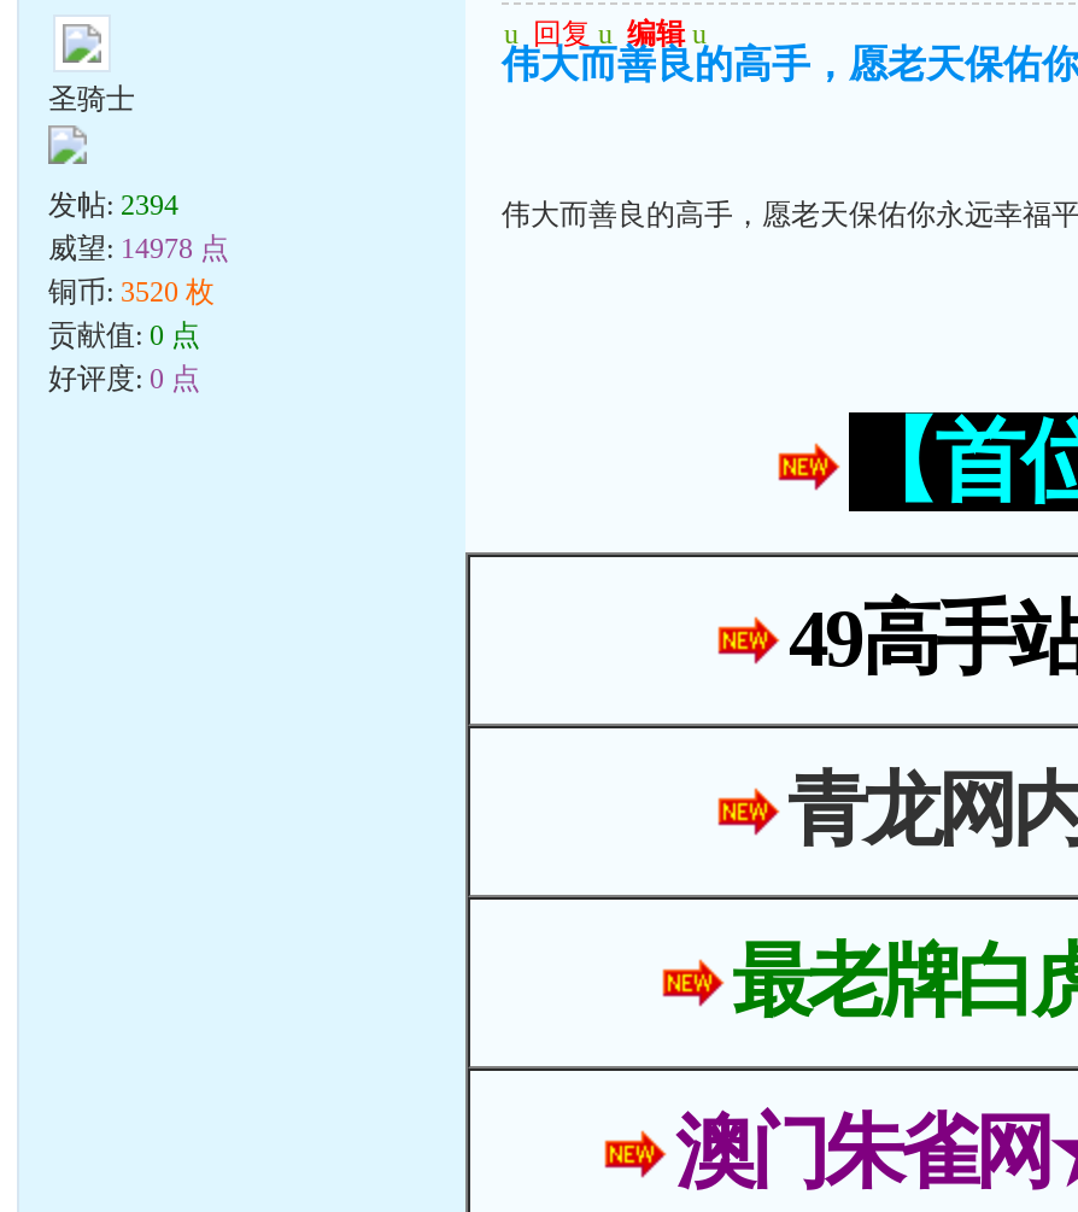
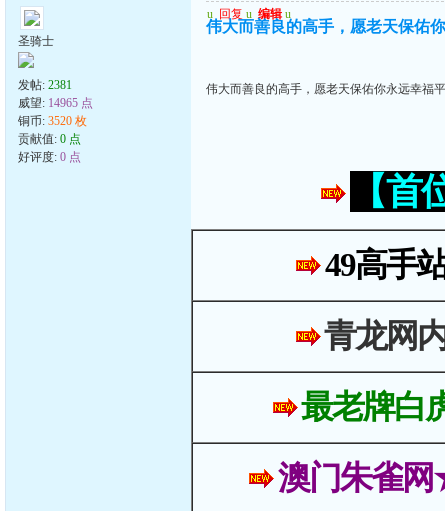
[48,188,178,221] 发帖: 2394 -> [18,78,72,92] 发帖: 2381
[48,231,229,265] 威望: 14978 点 -> [18,96,93,110] 威望: 14965 点

